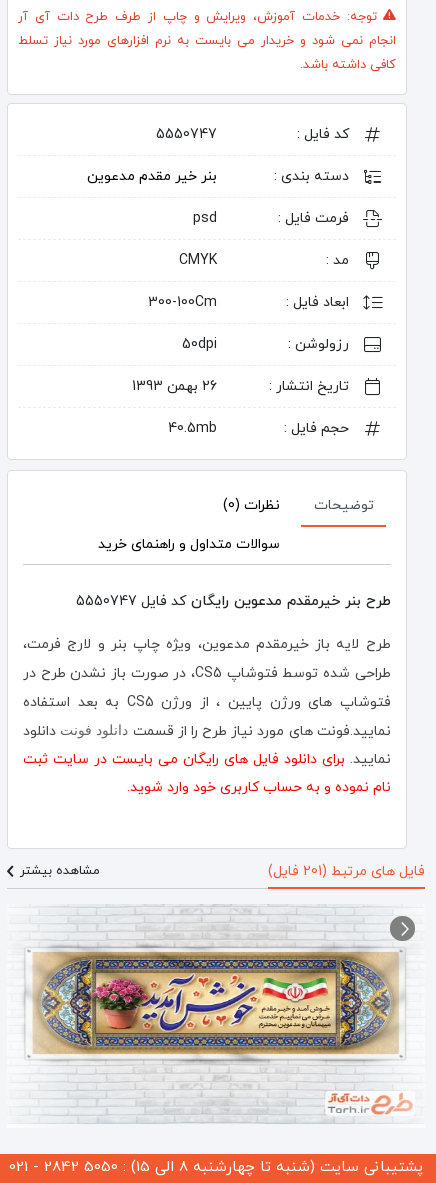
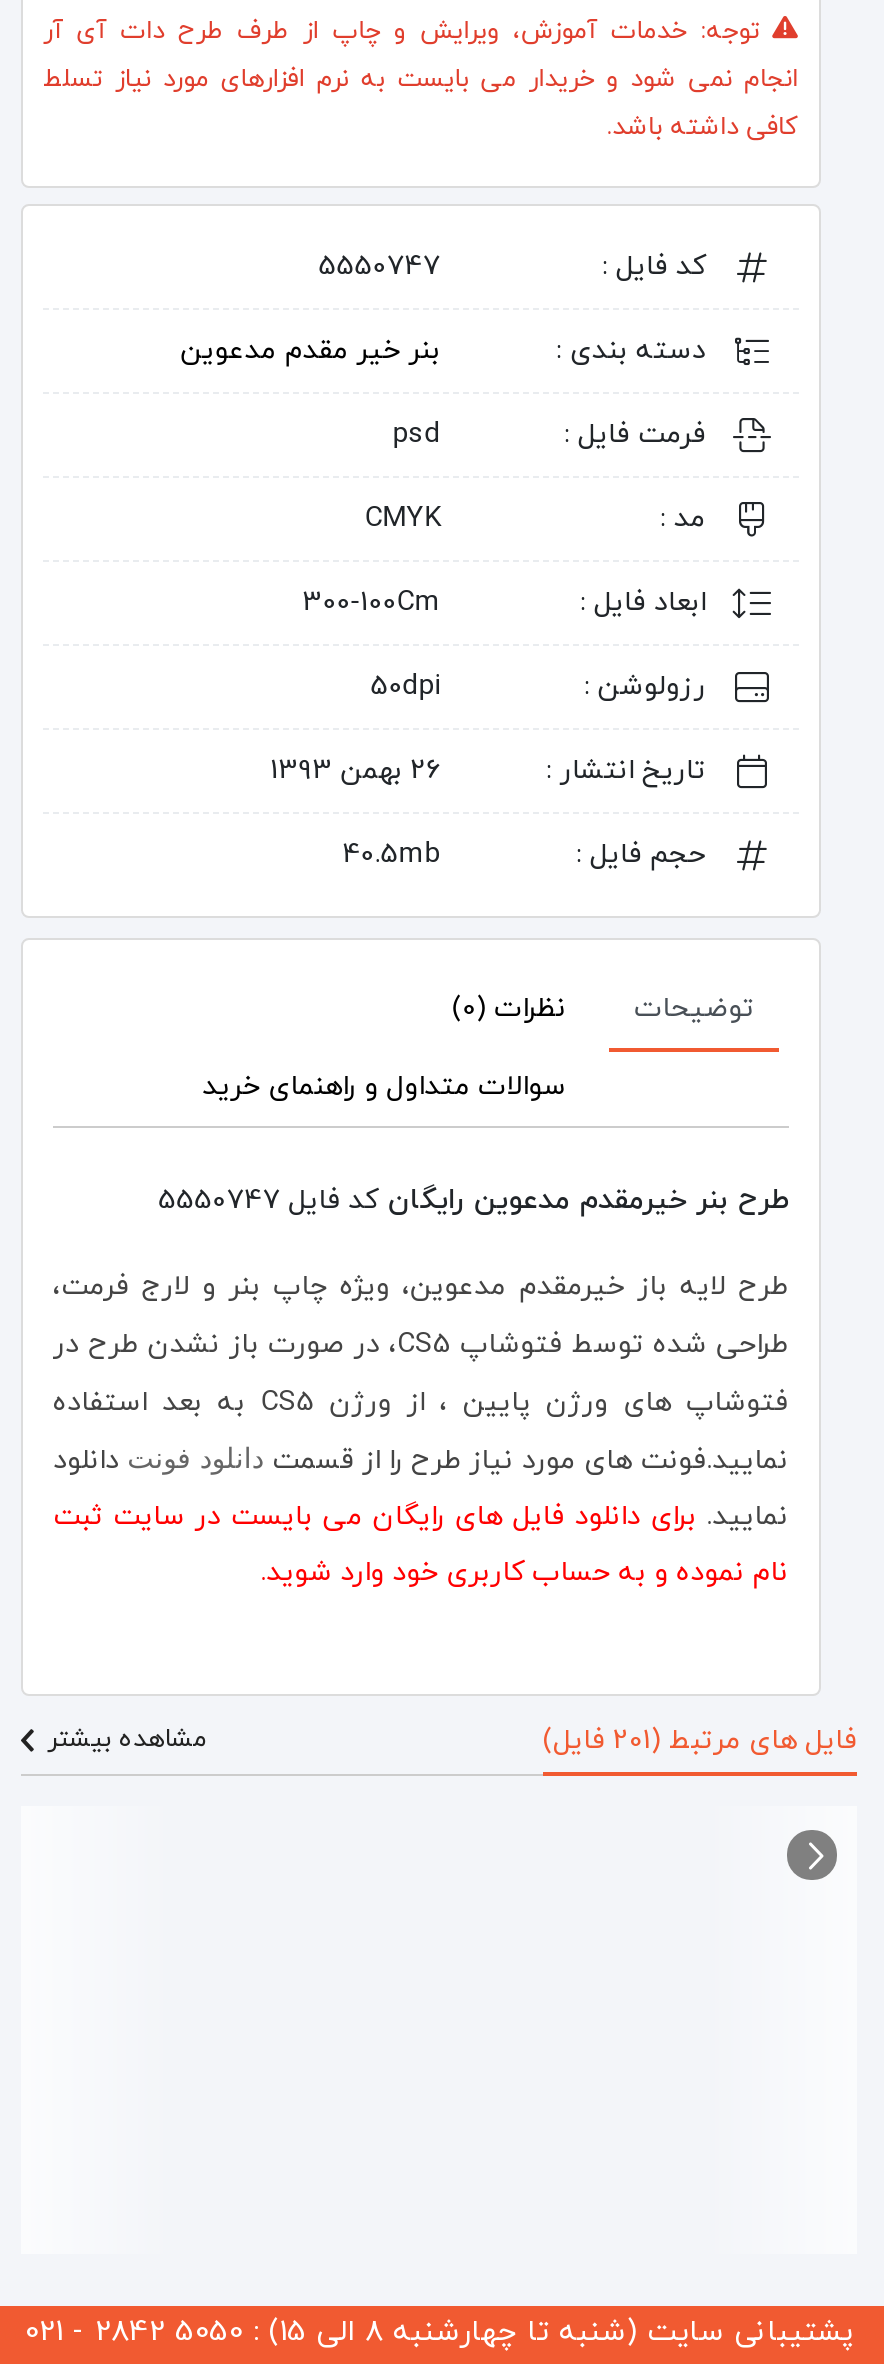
[23,904,413,1124] [image] -> none

